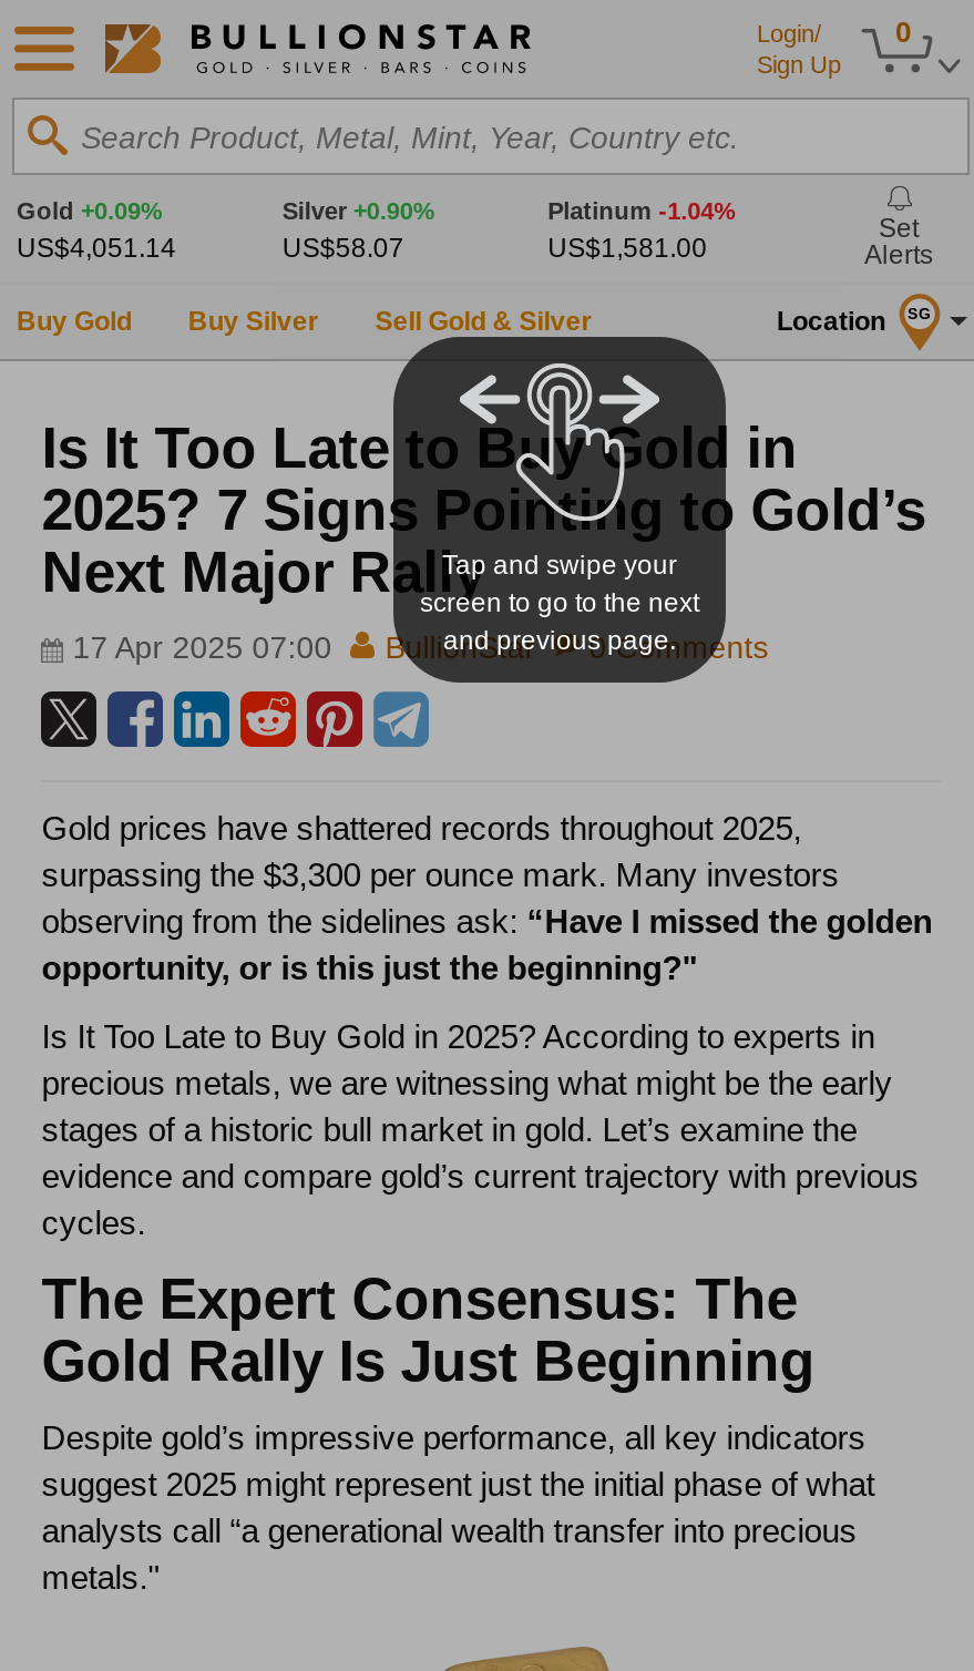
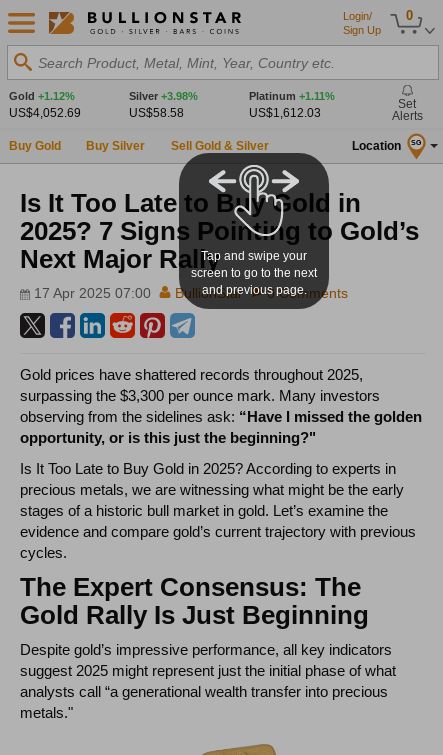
[17,197,176,264] Gold +0.09% | US$4,051.14 -> [9,90,81,120] Gold +1.12% | US$4,052.69
[282,197,435,264] Silver +0.90% | US$58.07 -> [129,90,198,120] Silver +3.98% | US$58.58
[548,197,736,264] Platinum -1.04% | US$1,581.00 -> [249,90,335,120] Platinum +1.11% | US$1,612.03

